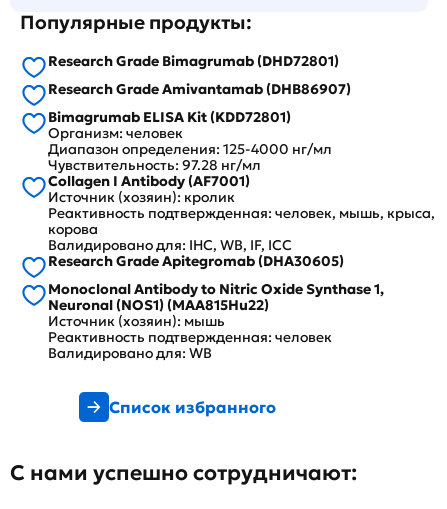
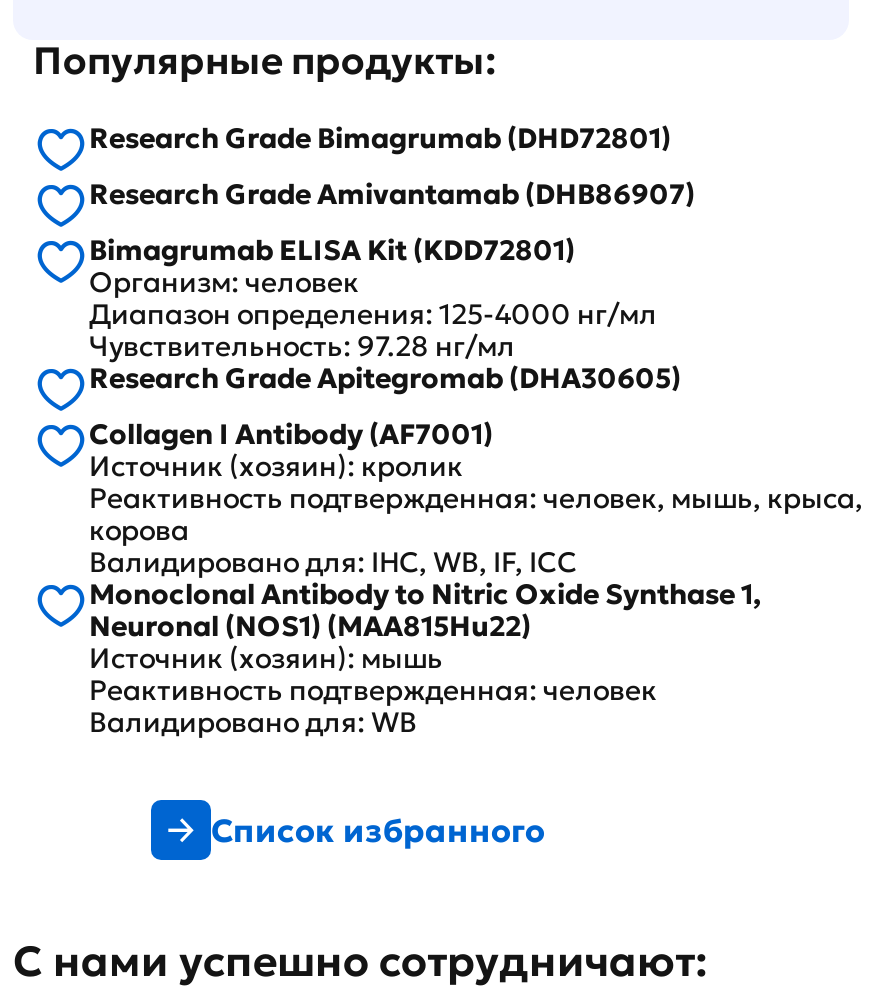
moved [48,172,435,254] -> [89,417,863,581]: Collagen I Antibody (AF7001) | Источник (хозяин): кролик | Реактивность подтвержденная: человек, мышь, крыса, | корова | Валидировано для: IHC, WB, IF, ICC
moved [48,252,344,270] -> [89,361,681,397]: Research Grade Apitegromab (DHA30605)

